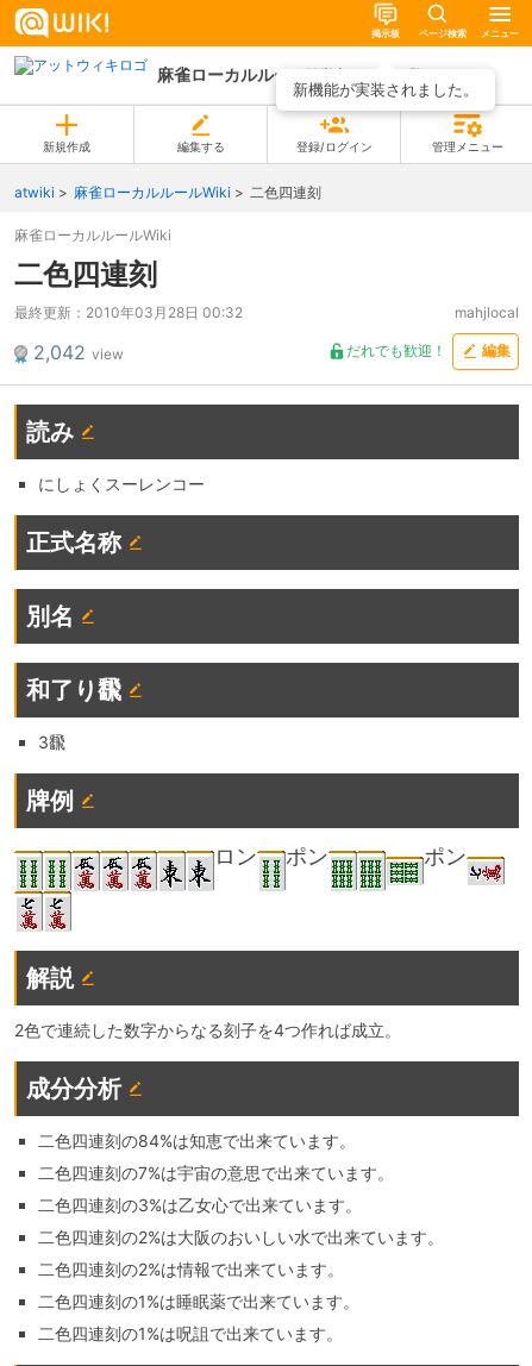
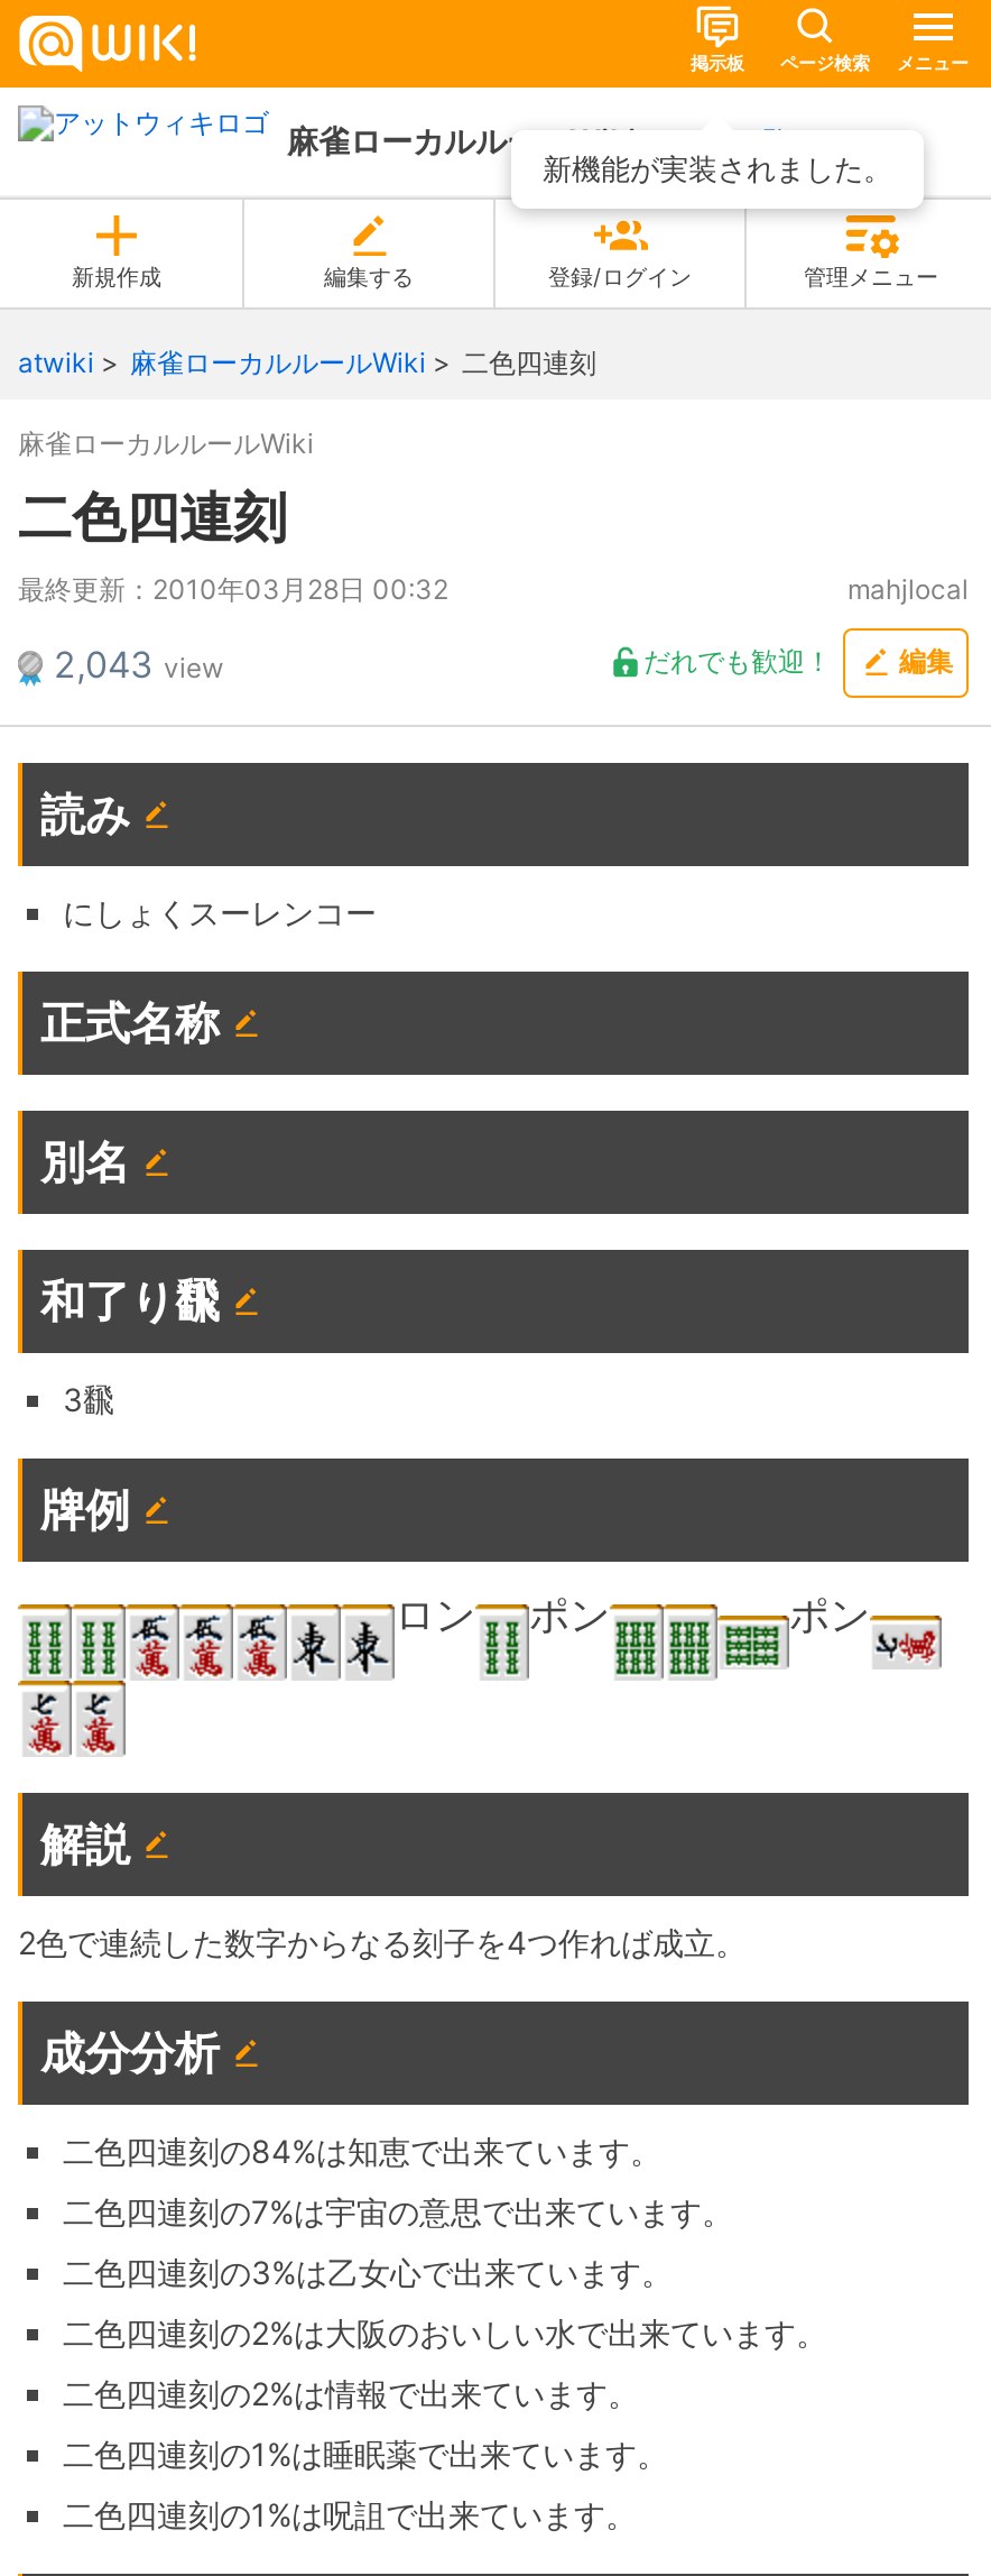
[33,340,124,364] 2,042 view -> [54,641,224,686] 2,043 view

